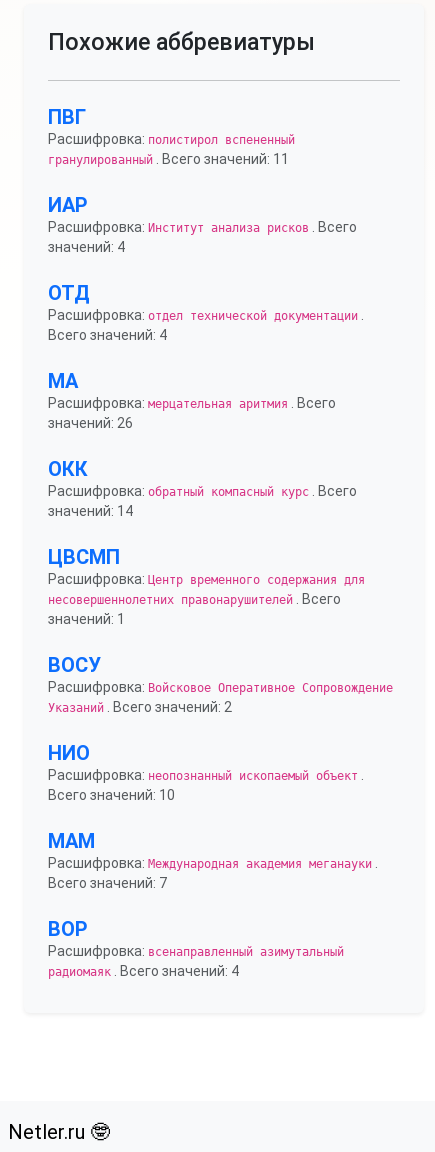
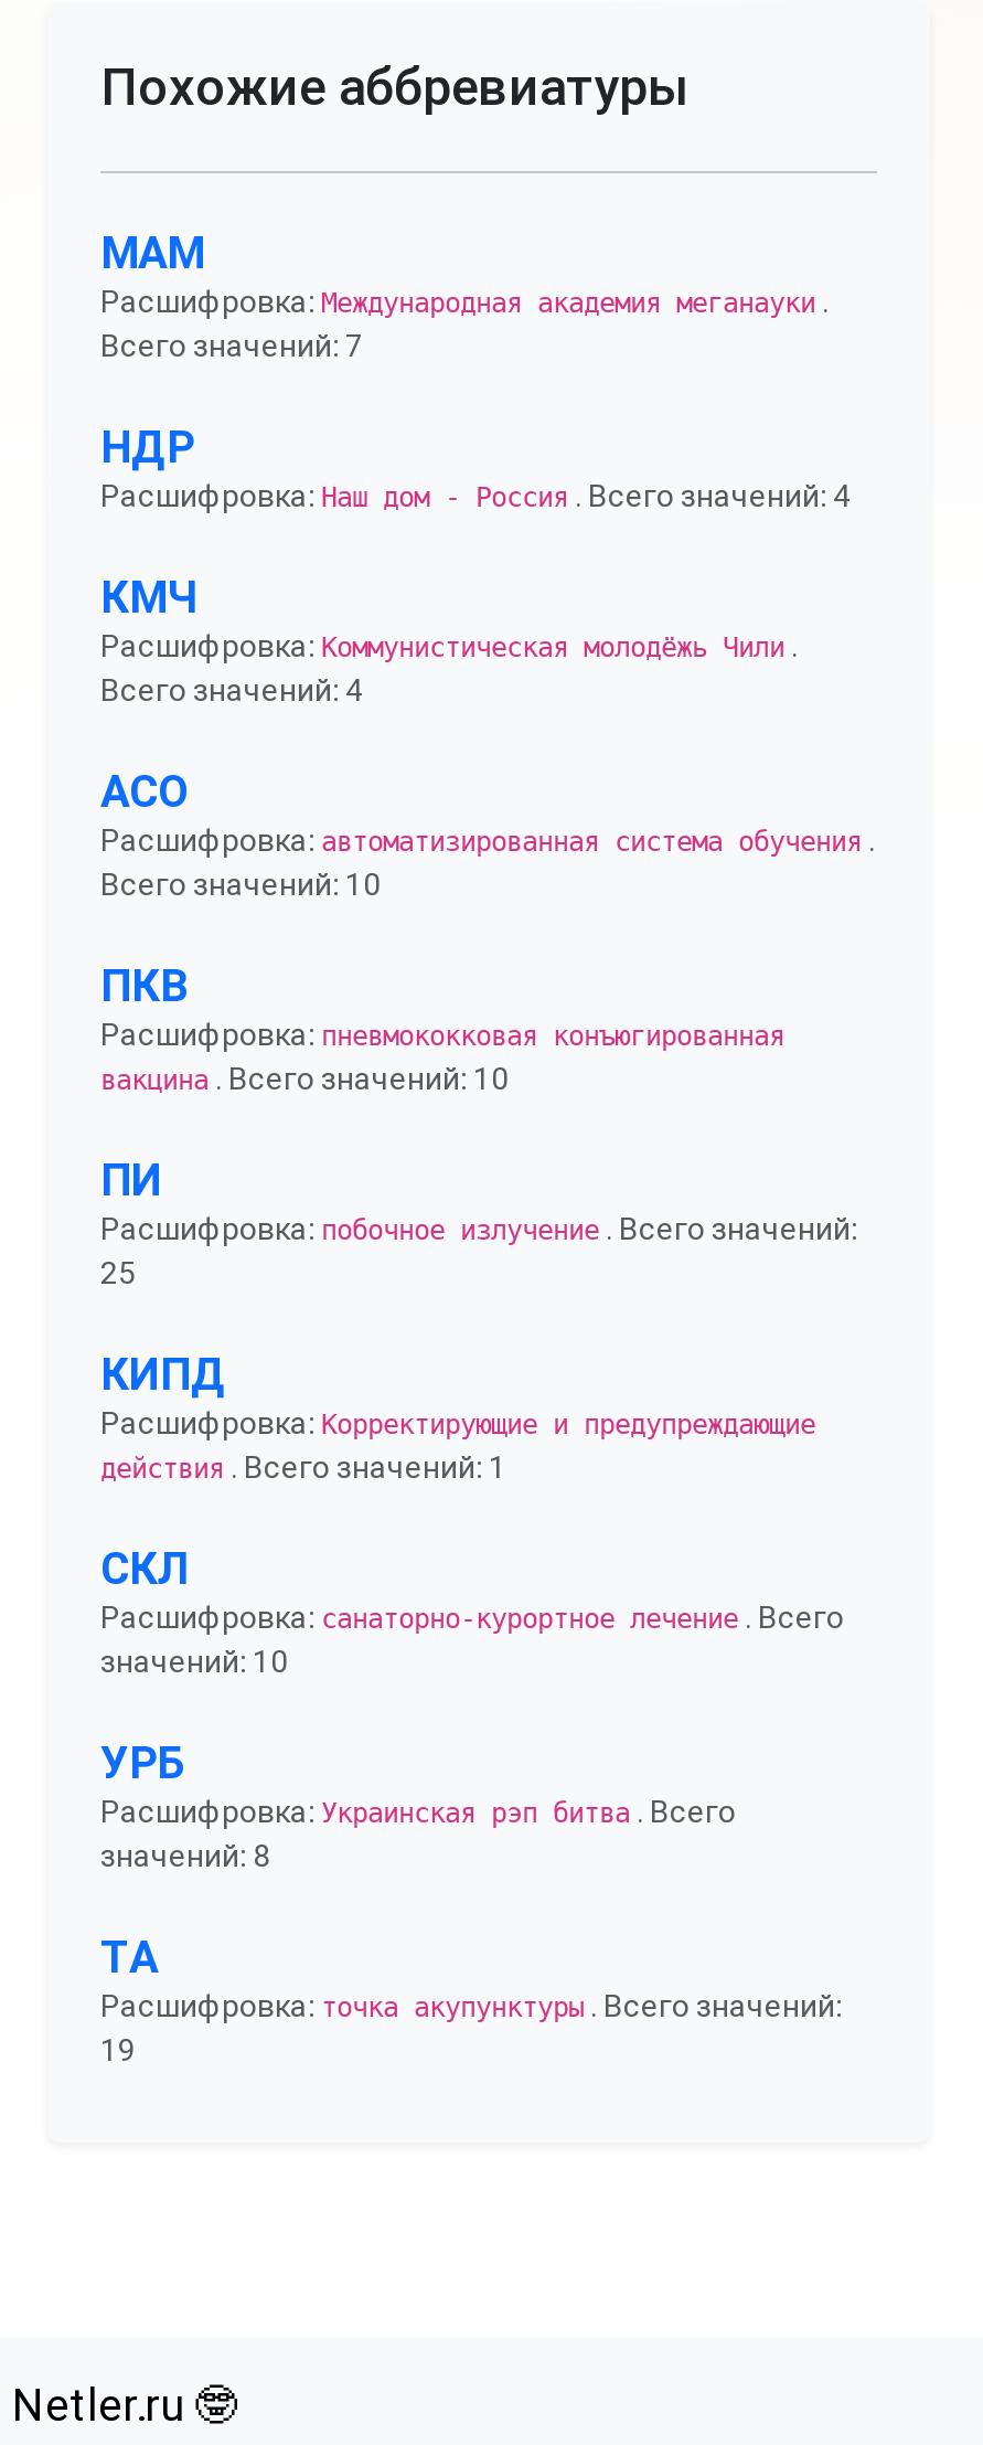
[48,105,393,783] ПВГ | Расшифровка: полистирол вспененный | гранулированный. Всего значений: 11 | ИАР | Расшифровка: Институт анализа рисков. Всего | значений: 4 | ОТД | Расшифровка: отдел технической документации. | МА | Расшифровка: мерцательная аритмия. Всего | значений: 26 | ОКК | Расшифровка: обратный компасный курс. Всего | значений: 14 | ЦВСМП | Расшифровка: Центр временного содержания для | несовершеннолетних правонарушителей. Всего | значений: 1 | ВОСУ | Расшифровка: Войсковое Оперативное Сопровождение | Указаний. Всего значений: 2 | НИО | Расшифровка: неопознанный ископаемый объект. -> none
moved [48,327,167,343] -> [100,672,363,708]: Всего значений: 4
moved [48,787,175,803] -> [100,867,381,902]: Всего значений: 10
moved [48,829,378,891] -> [100,226,829,363]: МАМ | Расшифровка: Международная академия меганауки. | Всего значений: 7
[48,917,344,979] ВОР | Расшифровка: всенаправленный азимутальный | радиомаяк. Всего значений: 4 -> [100,421,875,2067] НДР | Расшифровка: Наш дом - Россия. Всего значений: 4 | КМЧ | Расшифровка: Коммунистическая молодёжь Чили. | АСО | Расшифровка: автоматизированная система обучения. | ПКВ | Расшифровка: пневмококковая конъюгированная | вакцина. Всего значений: 10 | ПИ | Расшифровка: побочное излучение. Всего значений: | 25 | КИПД | Расшифровка: Корректирующие и предупреждающие | действия. Всего значений: 1 | СКЛ | Расшифровка: санаторно-курортное лечение. Всего | значений: 10 | УРБ | Расшифровка: Украинская рэп битва. Всего | значений: 8 | ТА | Расшифровка: точка акупунктуры. Всего значений: | 19

